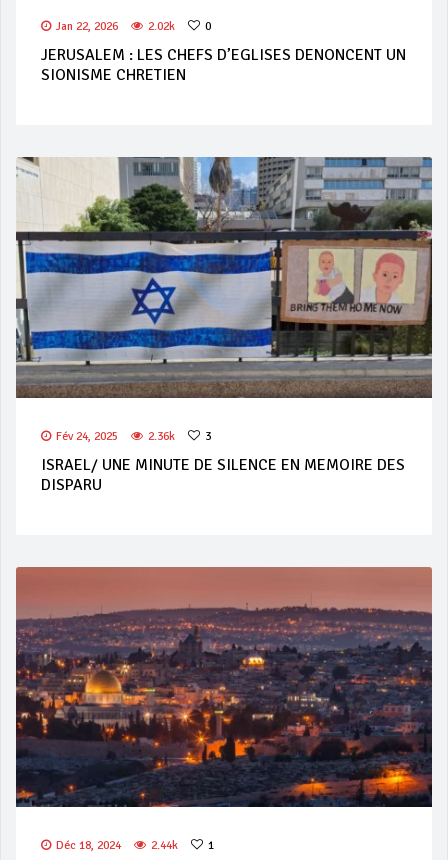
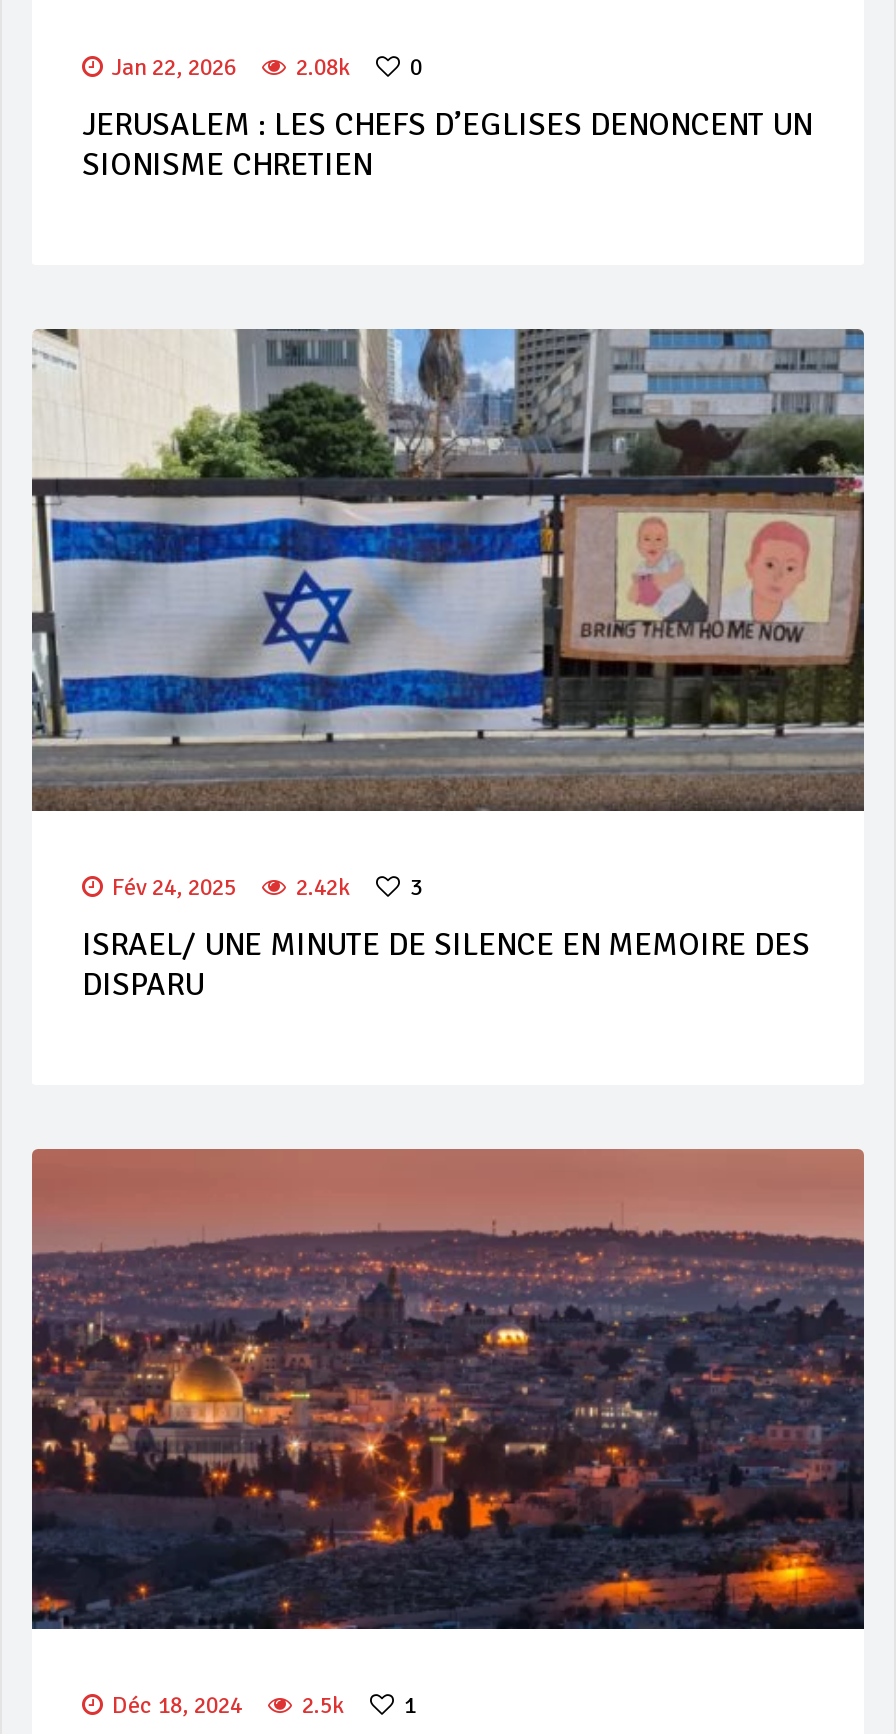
[148,19,175,34] 2.02k -> [296,54,350,84] 2.08k
[56,429,211,444] Fév 24, 2025 2.36k 3 -> [112,872,422,902] Fév 24, 2025 2.42k 3
[56,838,214,853] Déc 18, 2024 2.44k 1 -> [112,1691,416,1721] Déc 18, 2024 2.5k 1

